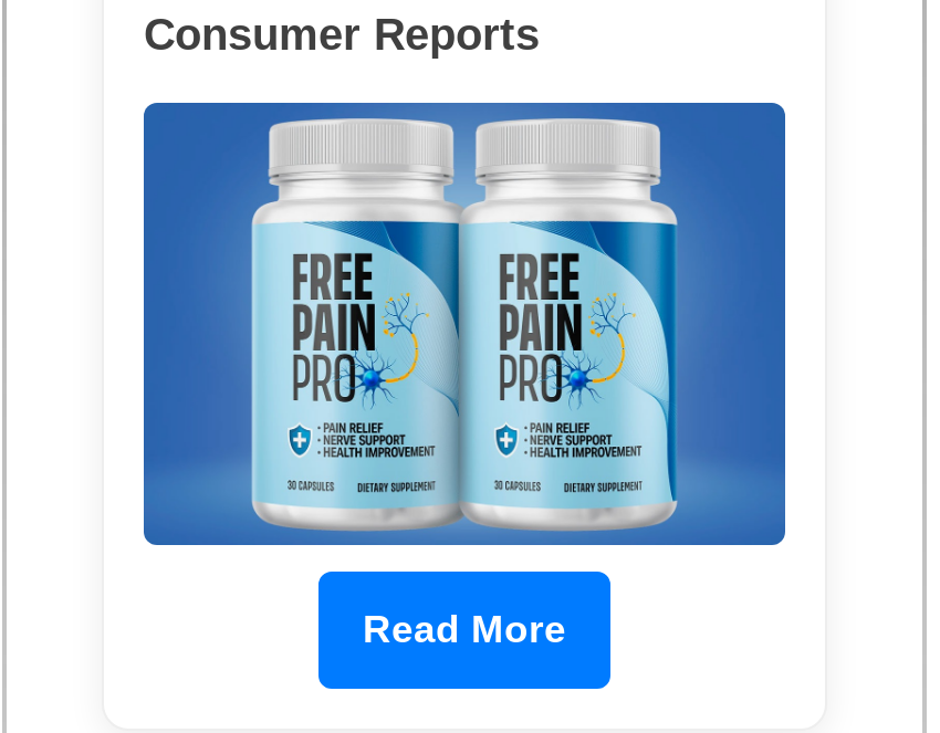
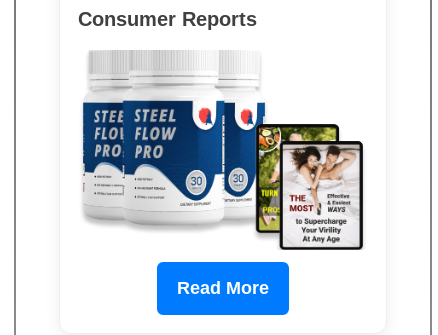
[142,101,787,547] [image] -> [78,50,368,251] [image]

